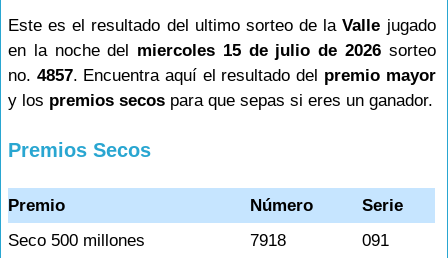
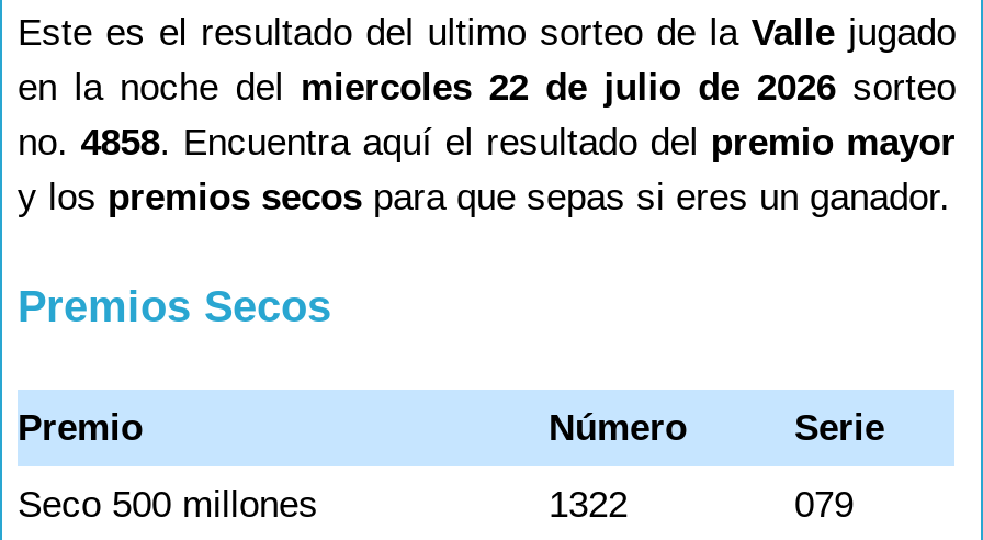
[8,41,436,60] en la noche del miercoles 15 de julio de 2026 sorteo -> [18,67,956,109] en la noche del miercoles 22 de julio de 2026 sorteo
[8,66,436,85] no. 4857. Encuentra aquí el resultado del premio mayor -> [18,122,956,164] no. 4858. Encuentra aquí el resultado del premio mayor
[250,231,286,250] 7918 -> [549,484,628,526] 1322
[362,231,389,250] 091 -> [794,484,854,526] 079

